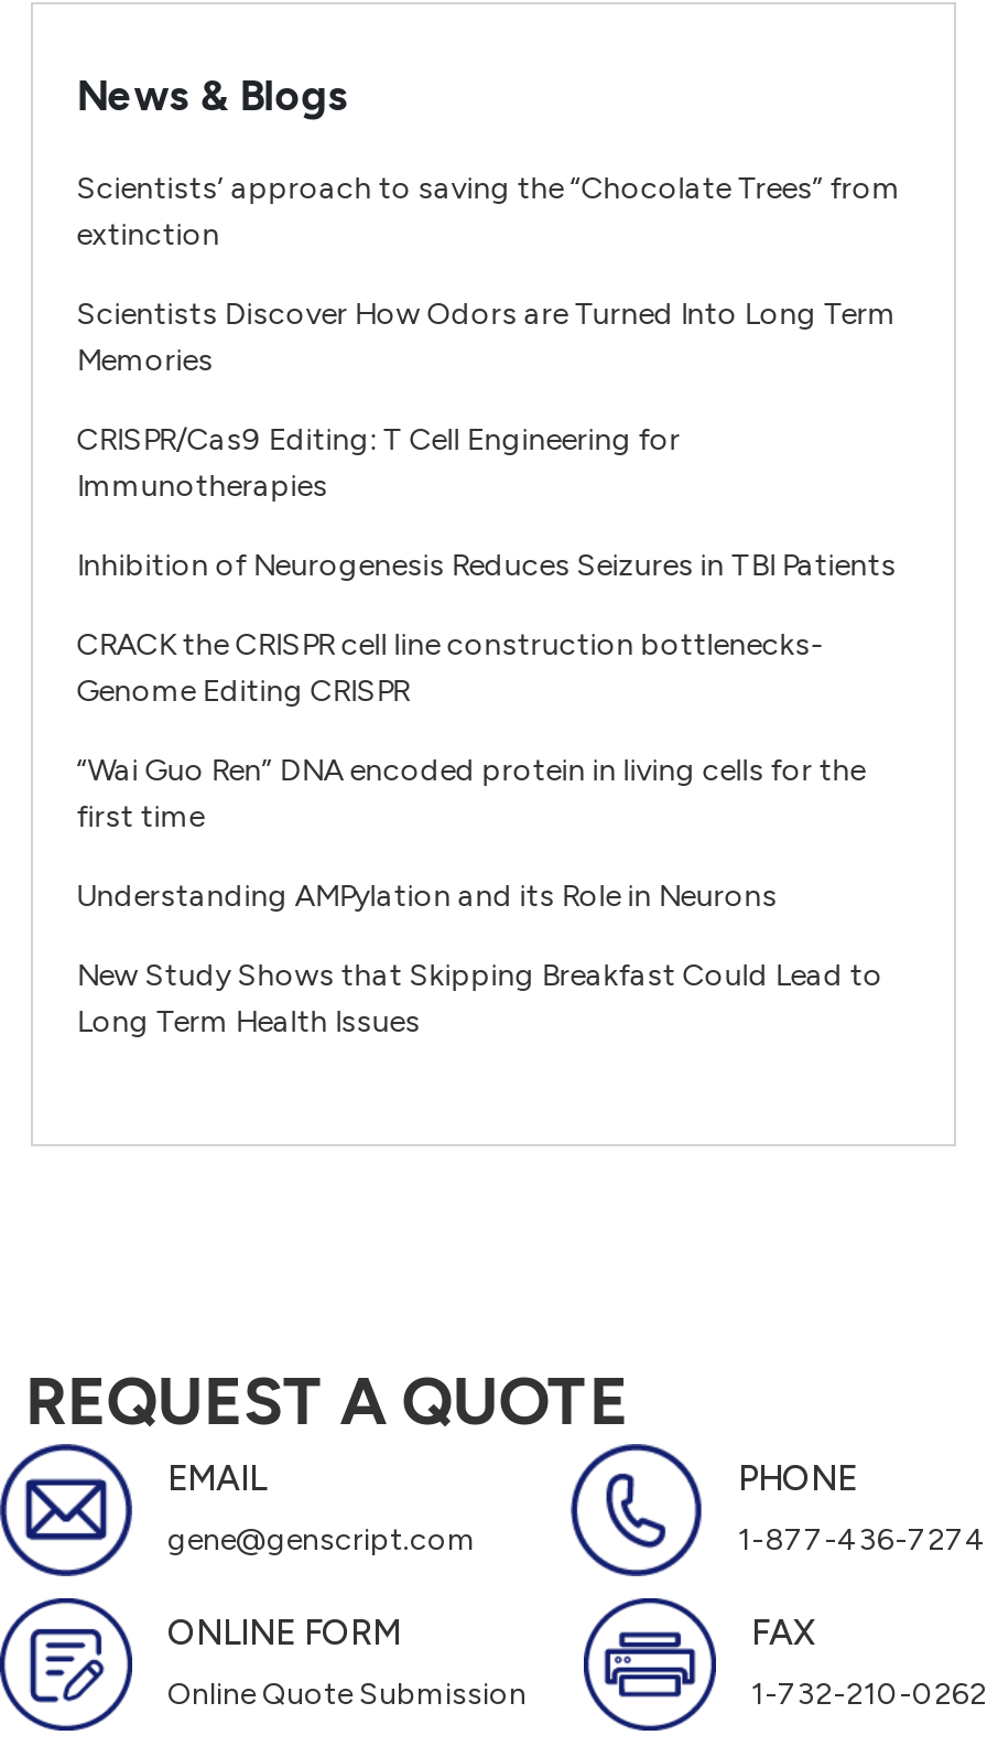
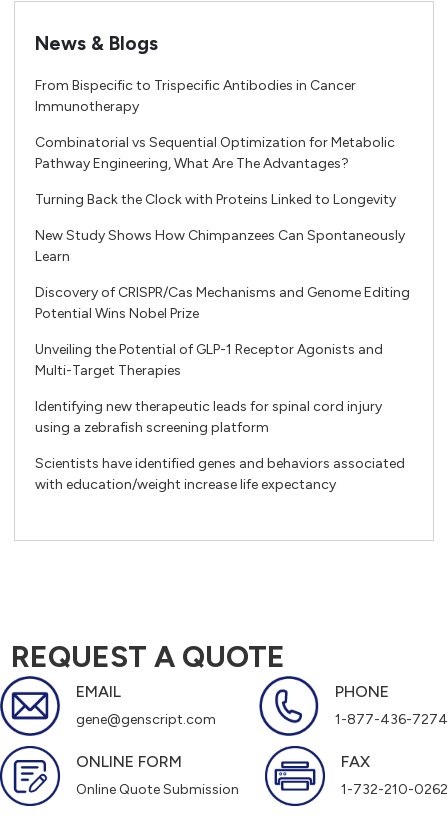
[76,170,900,254] Scientists’ approach to saving the “Chocolate Trees” from | extinction -> [35,77,356,115] From Bispecific to Trispecific Antibodies in Cancer | Immunotherapy
[76,295,896,379] Scientists Discover How Odors are Turned Into Long Term | Memories -> [35,134,395,172] Combinatorial vs Sequential Optimization for Metabolic | Pathway Engineering, What Are The Advantages?
[76,421,680,505] CRISPR/Cas9 Editing: T Cell Engineering for | Immunotherapies -> [35,191,396,208] Turning Back the Clock with Proteins Linked to Longevity
[76,547,896,584] Inhibition of Neurogenesis Reduces Seizures in TBI Patients -> [35,227,405,265] New Study Shows How Chimpanzees Can Spontaneously | Learn
[76,626,823,710] CRACK the CRISPR cell line construction bottlenecks- | Genome Editing CRISPR -> [35,284,410,322] Discovery of CRISPR/Cas Mechanisms and Genome Editing | Potential Wins Nobel Prize
[76,752,865,836] “Wai Guo Ren” DNA encoded protein in living cells for the | first time -> [35,341,383,379] Unveiling the Potential of GLP-1 Receptor Agonists and | Multi-Target Therapies
[76,877,777,915] Understanding AMPylation and its Role in Neurons -> [35,398,382,436] Identifying new therapeutic leads for spinal cord injury | using a zebrafish screening platform
[76,957,883,1041] New Study Shows that Skipping Breakfast Could Lead to | Long Term Health Issues -> [35,455,405,493] Scientists have identified genes and behaviors associated | with education/weight increase life expectancy

